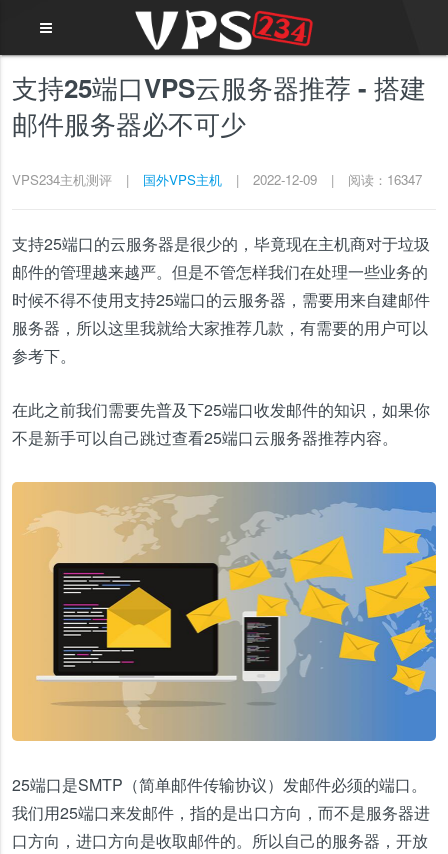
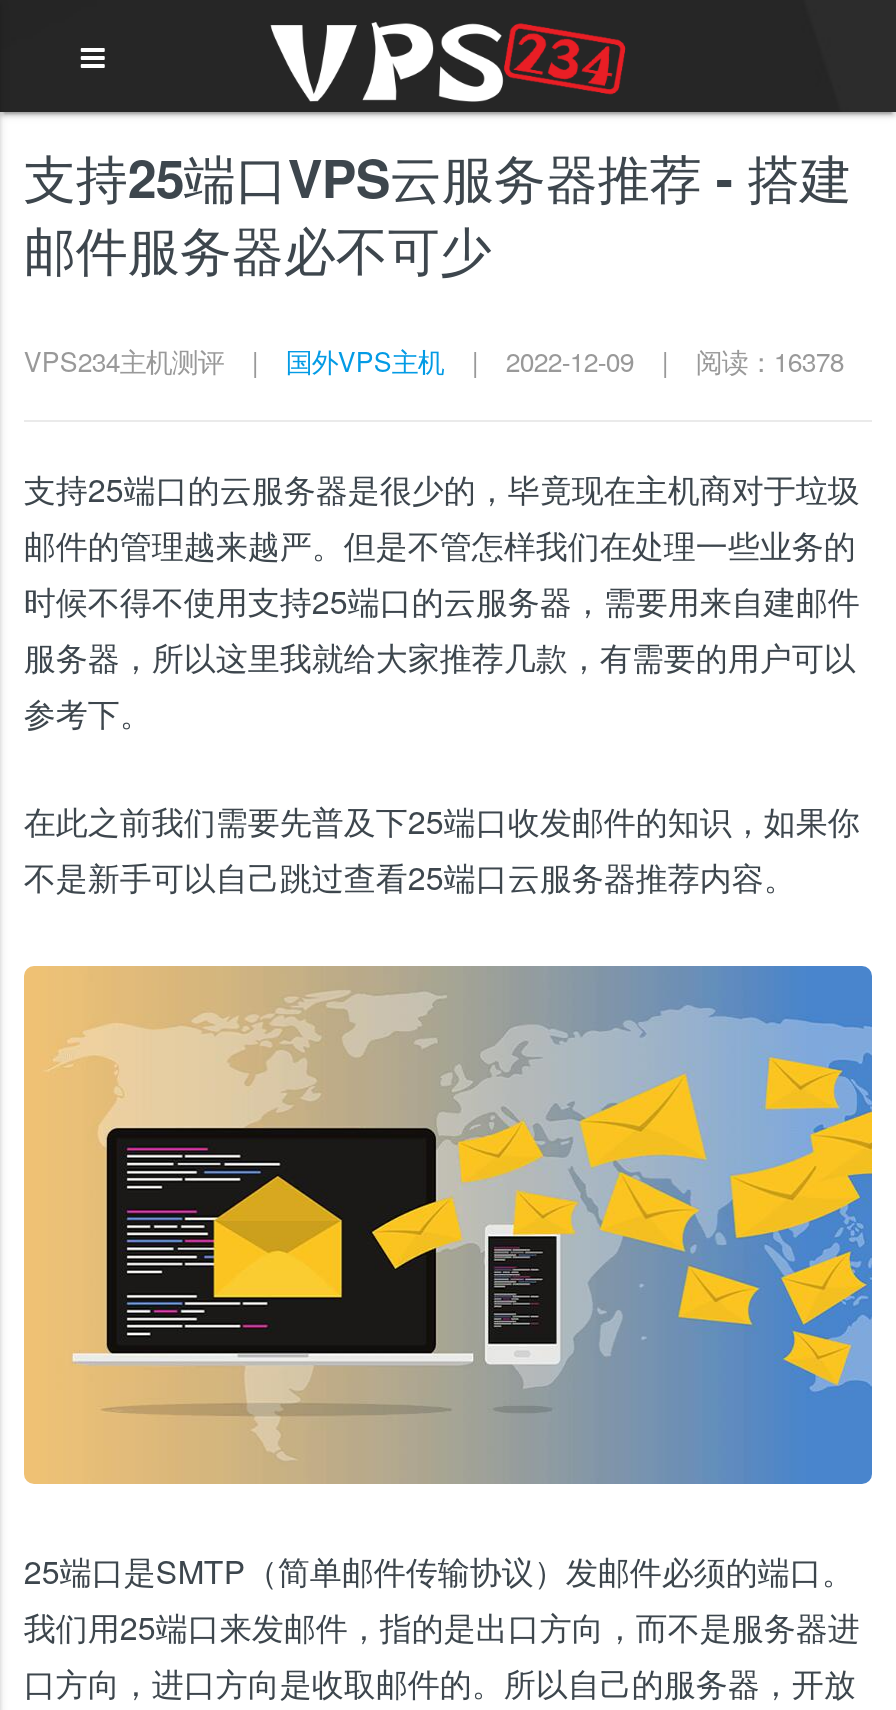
[348,170,422,189] 阅读：16347 -> [696,342,844,380] 阅读：16378

